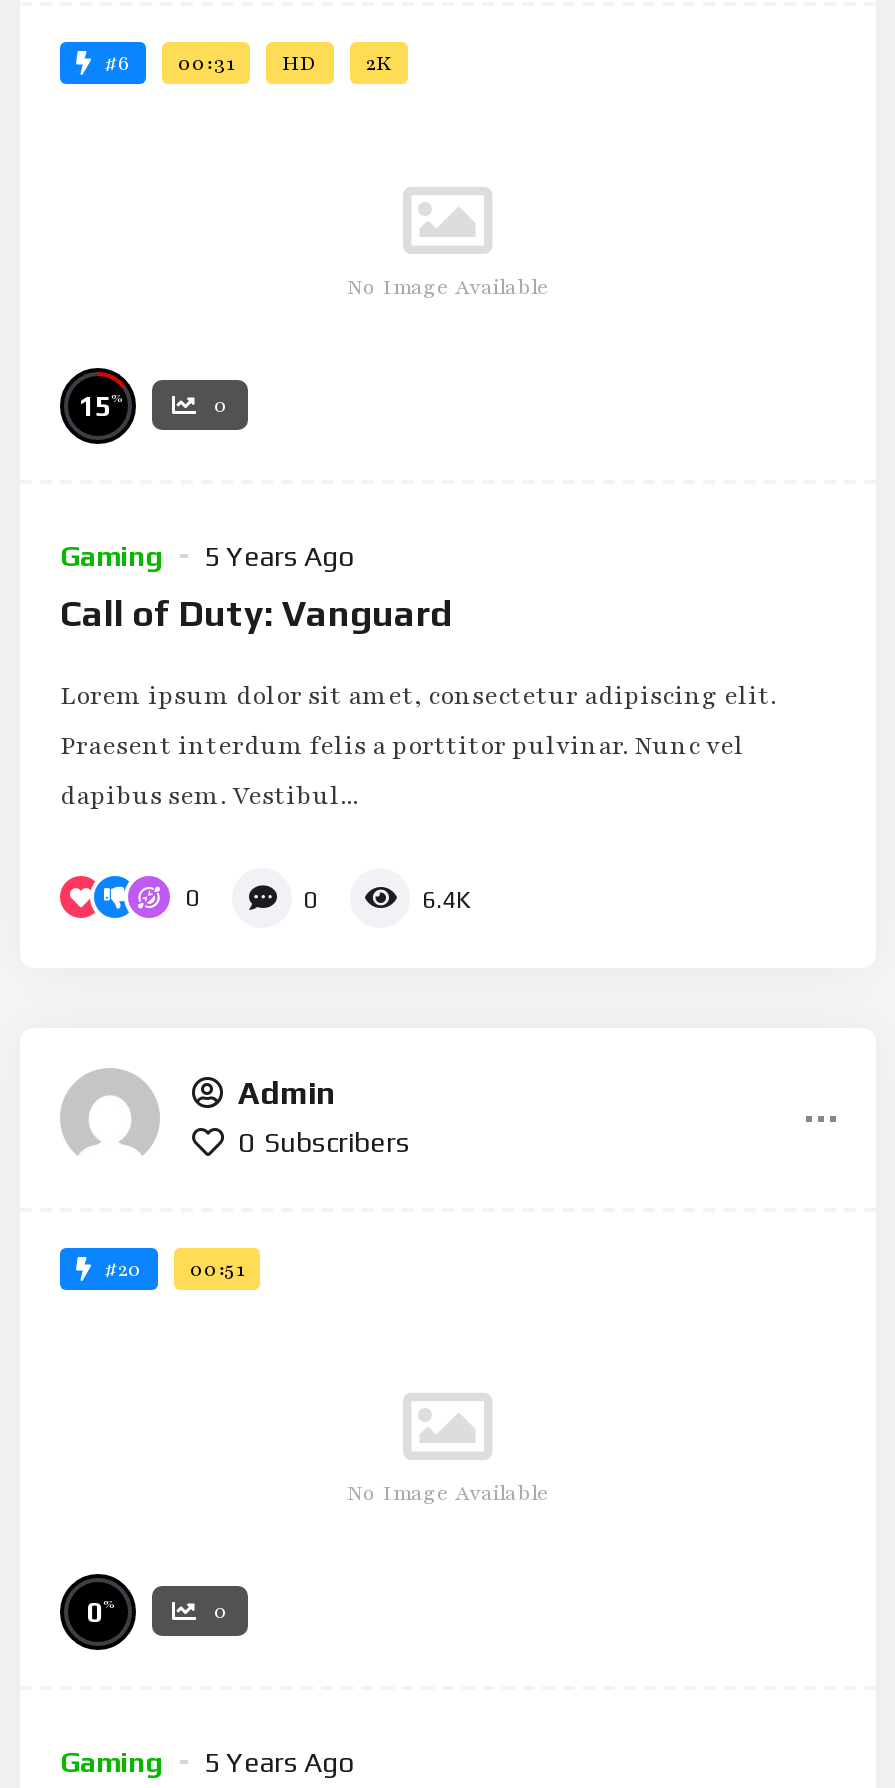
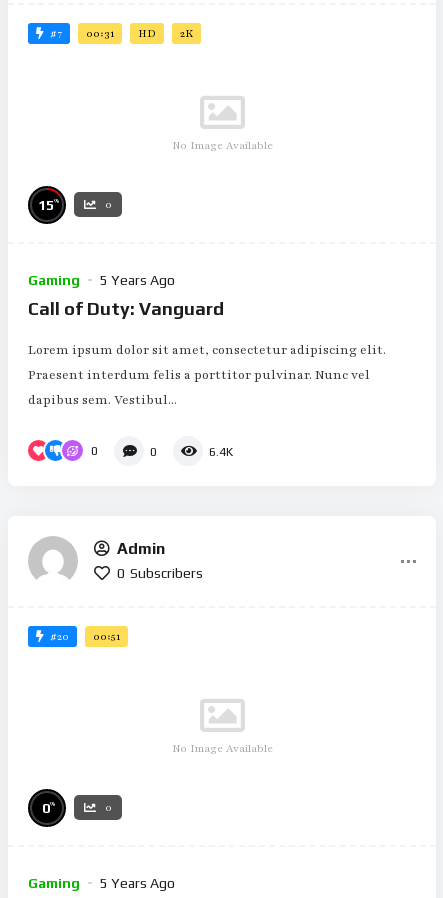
[104,47,392,78] #6 00:31 HD 2K -> [50,25,193,41] #7 00:31 HD 2K

